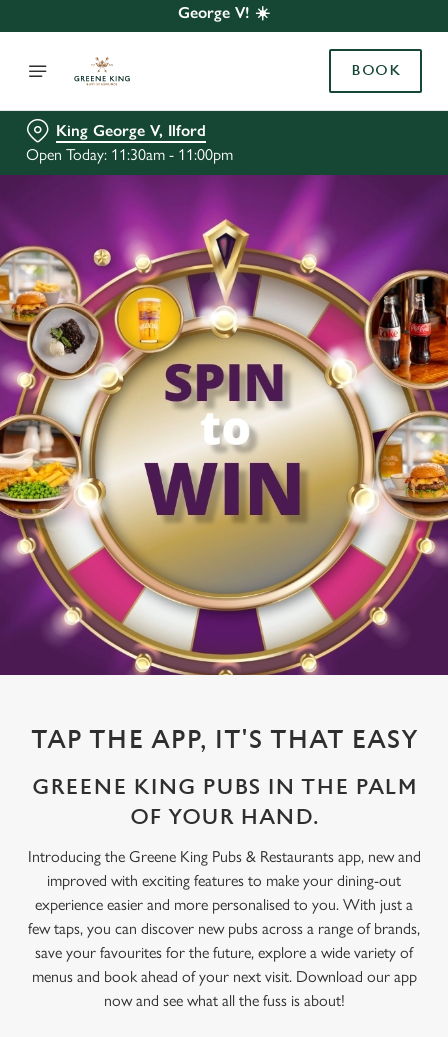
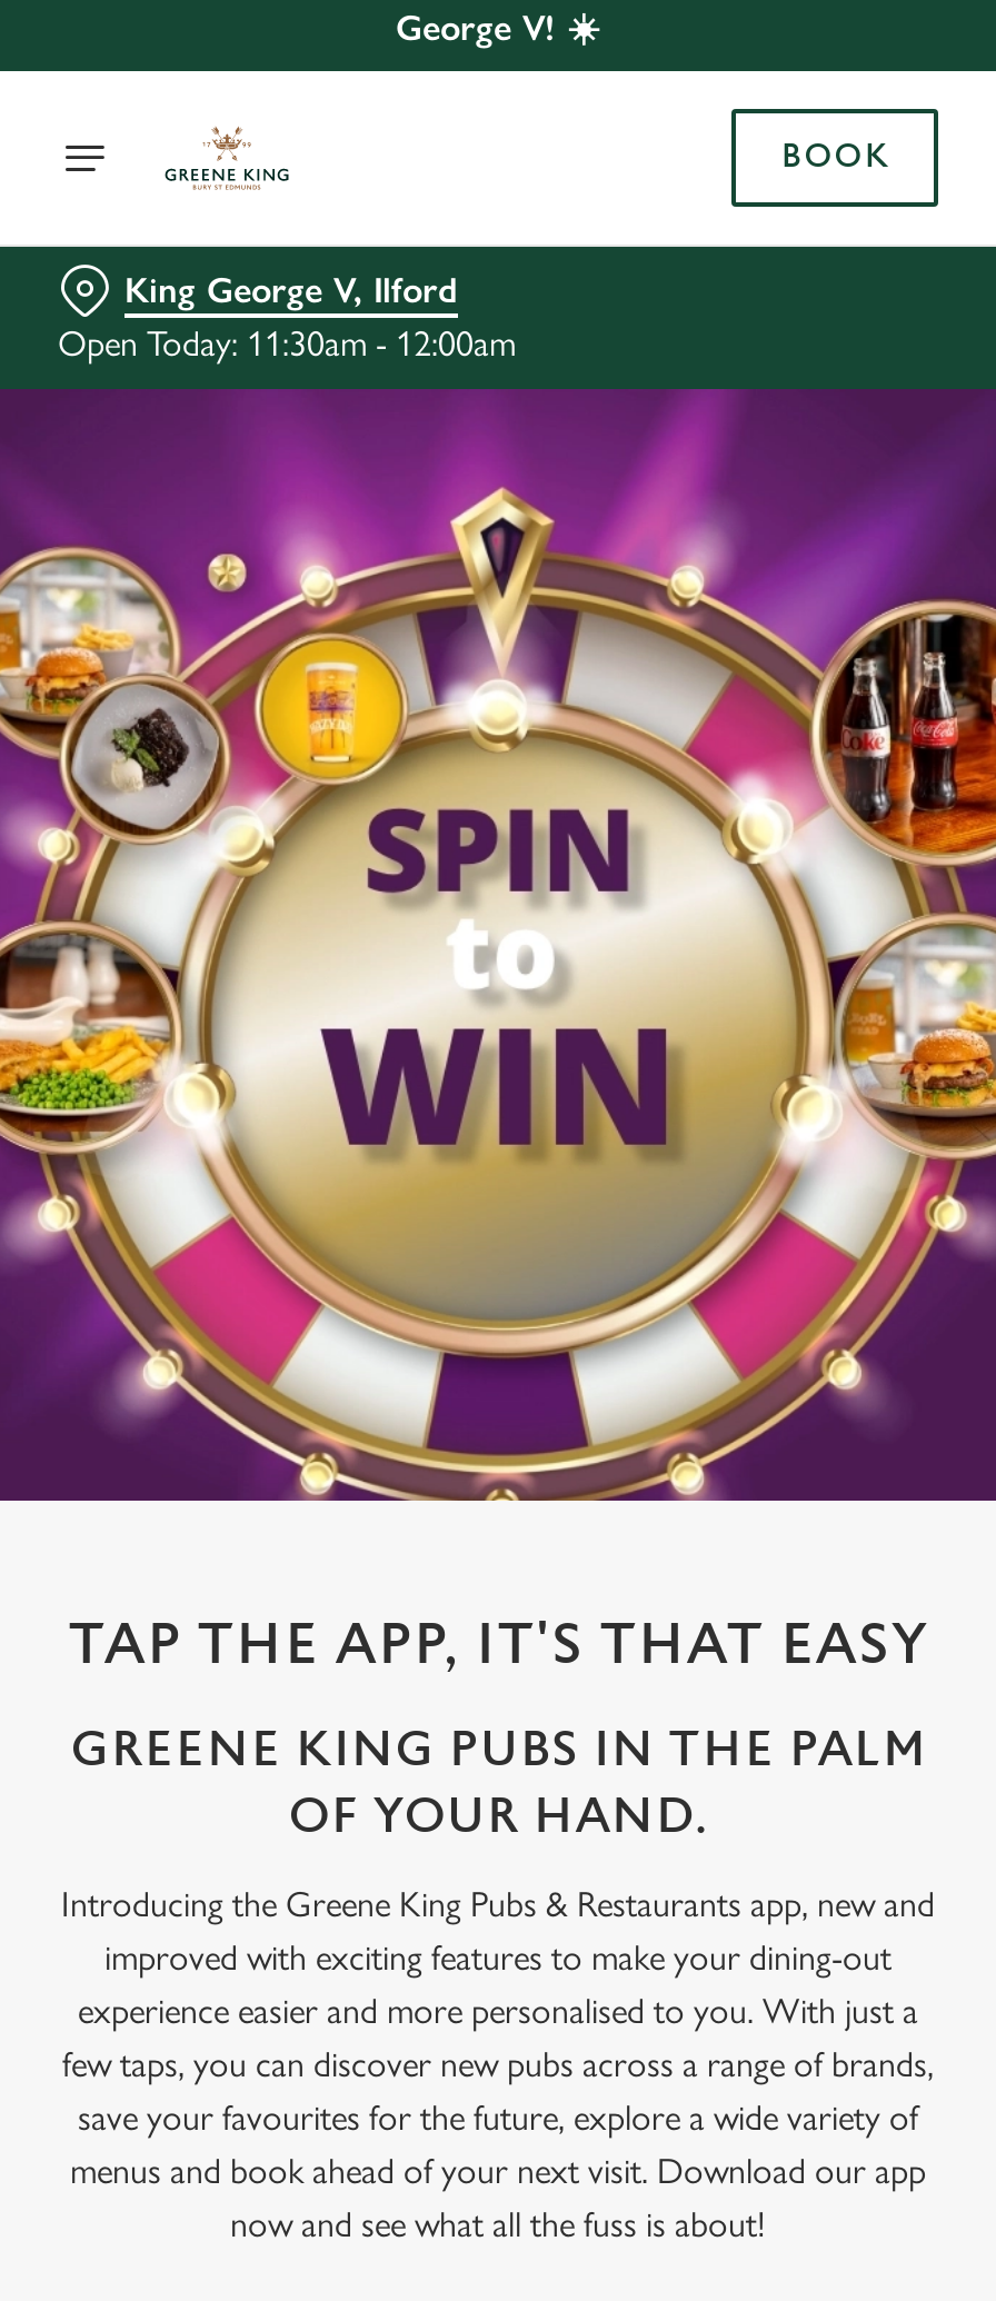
[26,145,233,164] Open Today: 11:30am - 11:00pm -> [58,322,516,365] Open Today: 11:30am - 12:00am

